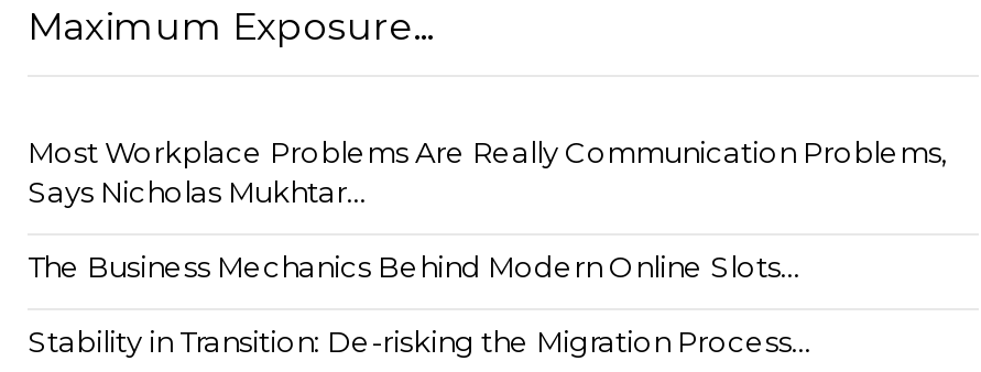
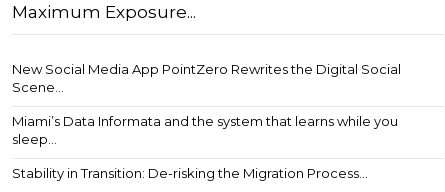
[28,134,948,209] Most Workplace Problems Are Really Communication Problems, | Says Nicholas Mukhtar... -> [12,61,401,95] New Social Media App PointZero Rewrites the Digital Social | Scene...
[28,249,800,284] The Business Mechanics Behind Modern Online Slots... -> [12,113,398,147] Miami’s Data Informata and the system that learns while you | sleep...

